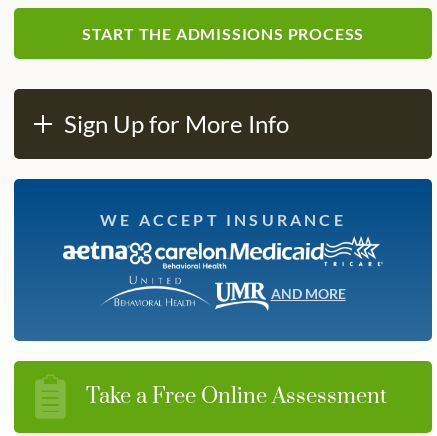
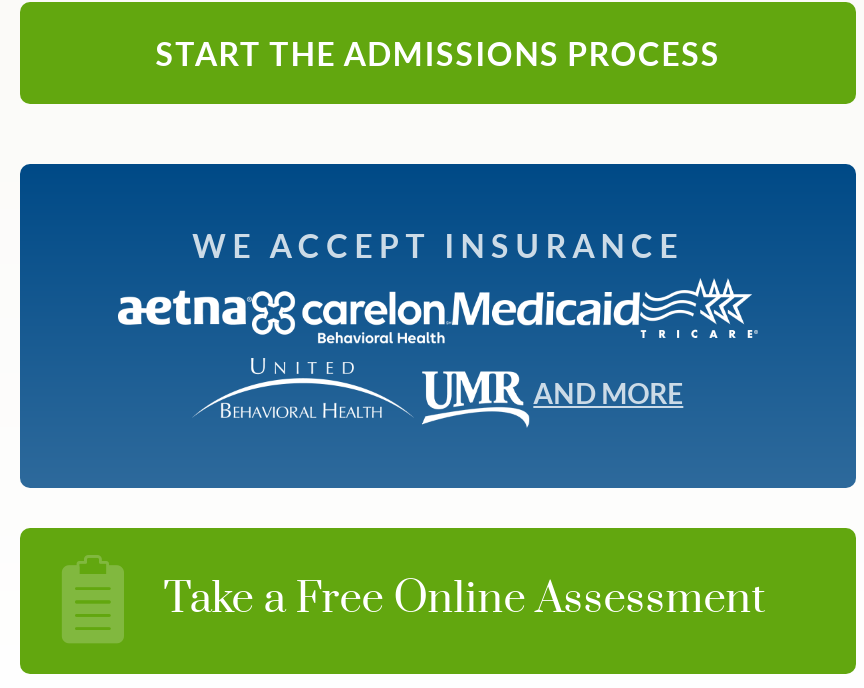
[64,109,289,138] Sign Up for More Info -> none

